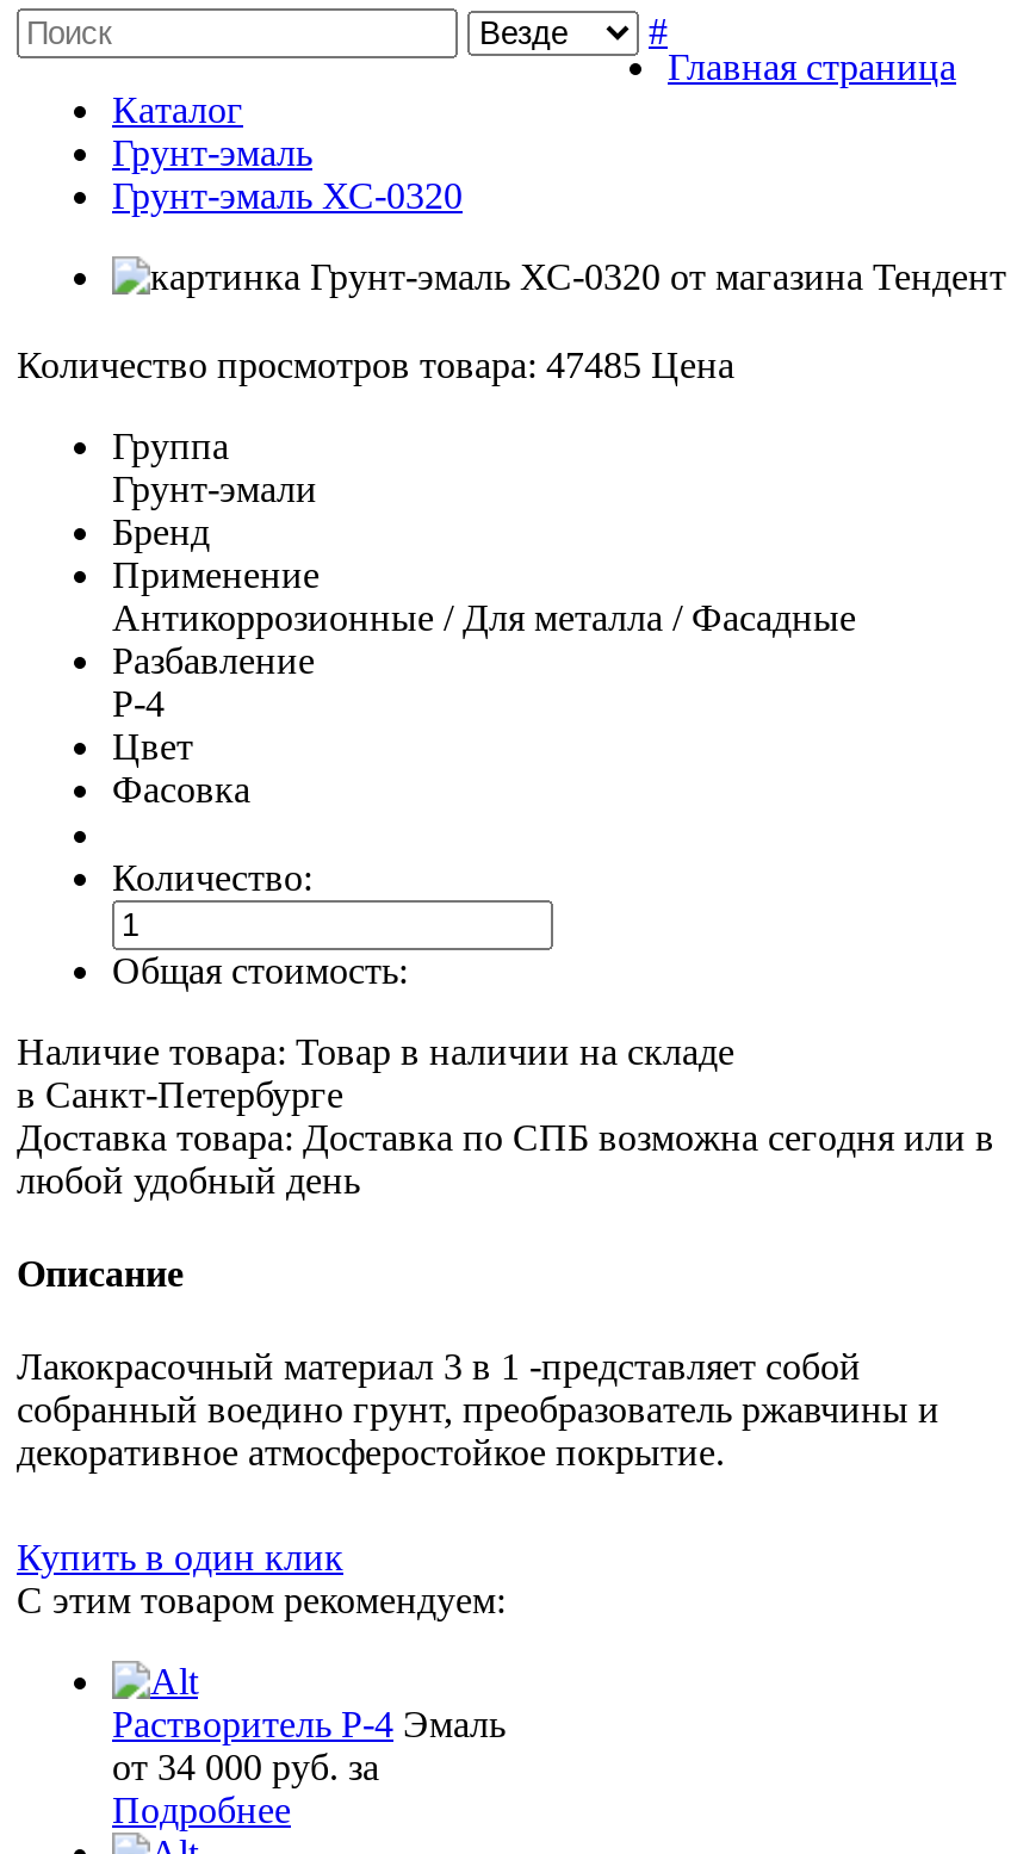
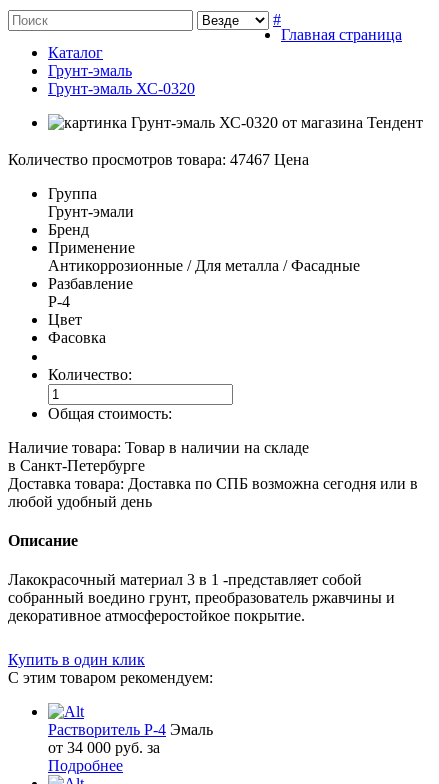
[17,344,734,384] Количество просмотров товара: 47485 Цена -> [8,151,309,168] Количество просмотров товара: 47467 Цена

